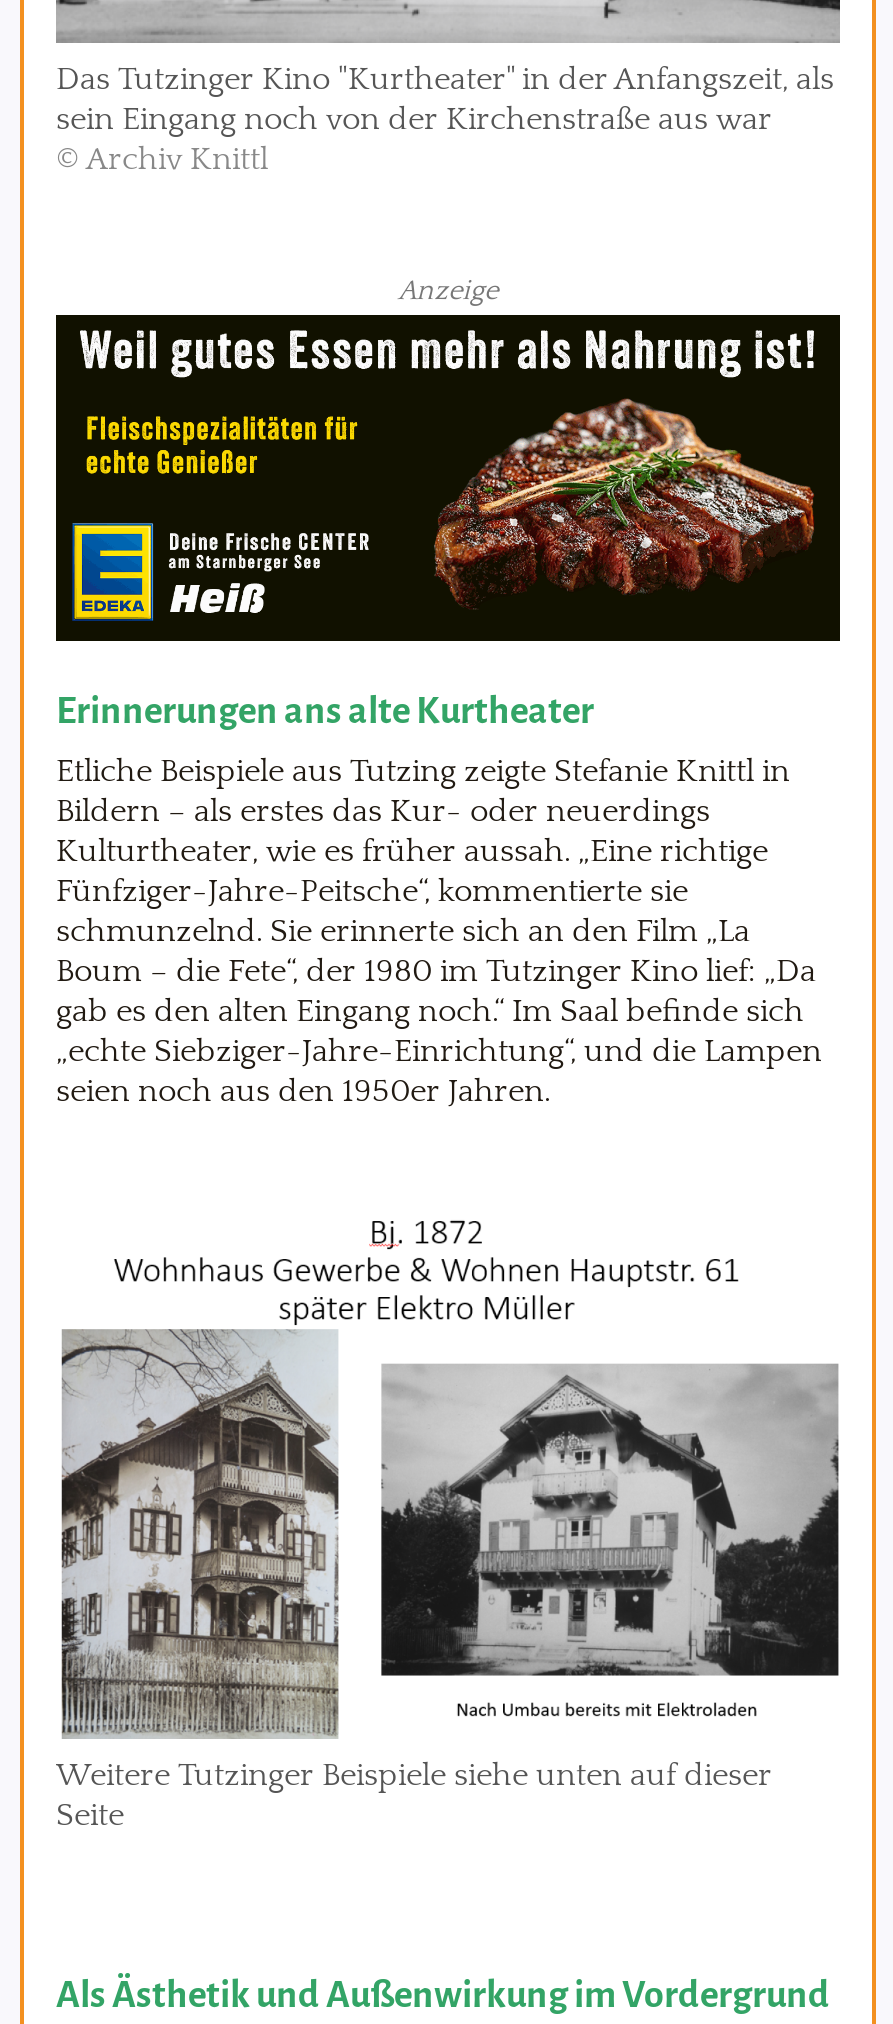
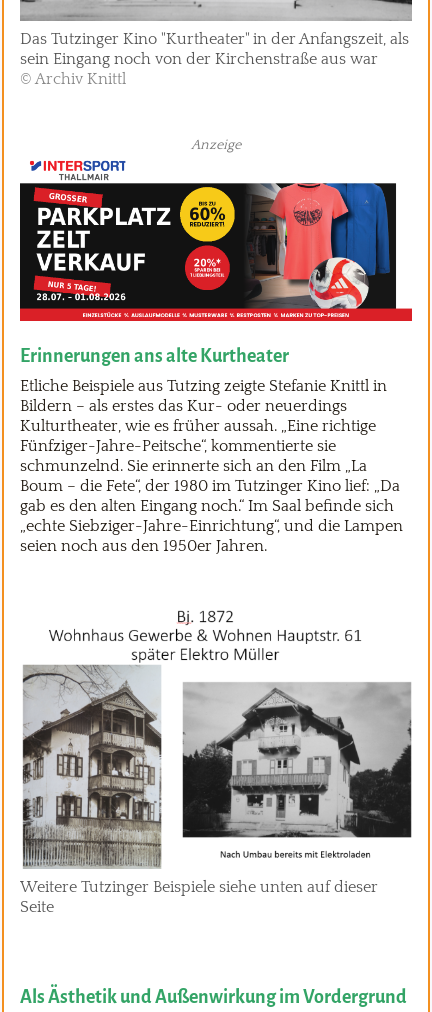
[54,312,842,644] [image] -> [19,157,413,322] [image]

